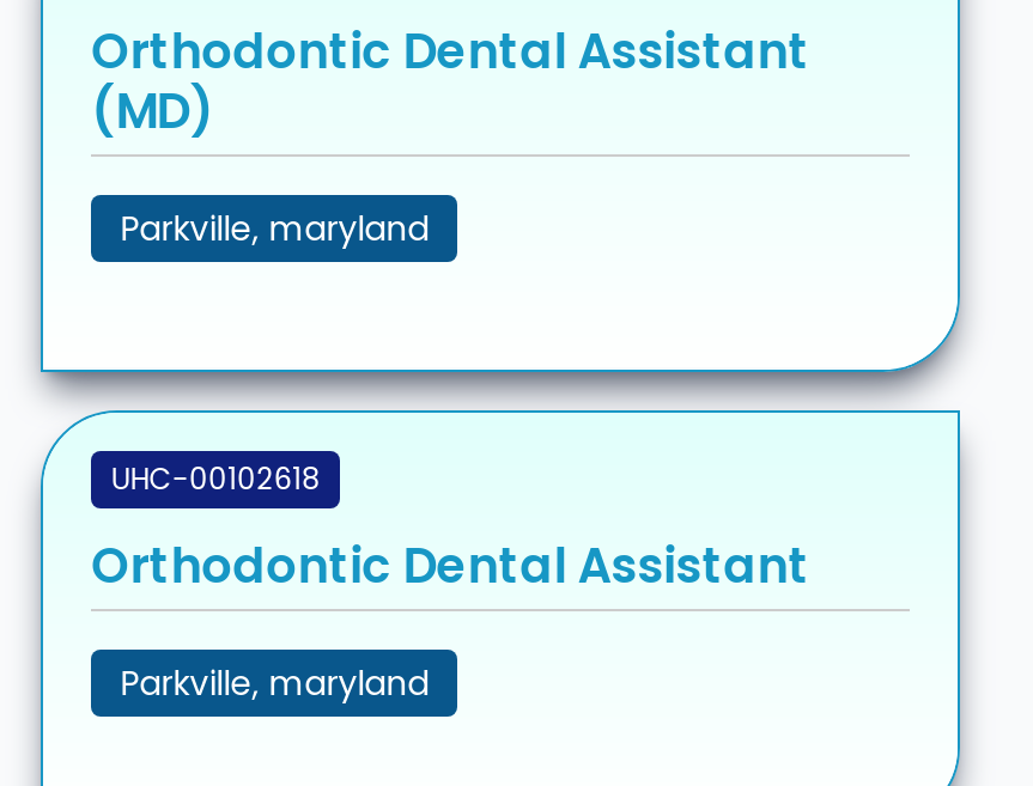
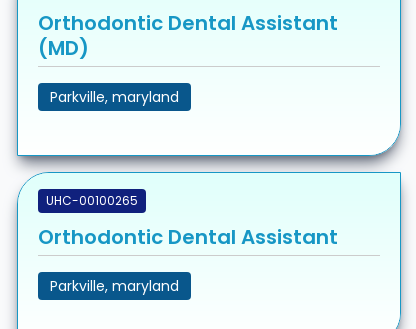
[111,458,321,499] UHC-00102618 -> [46,192,138,209] UHC-00100265

